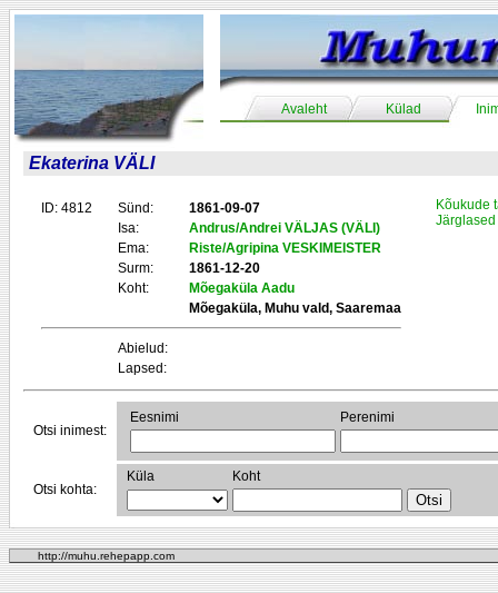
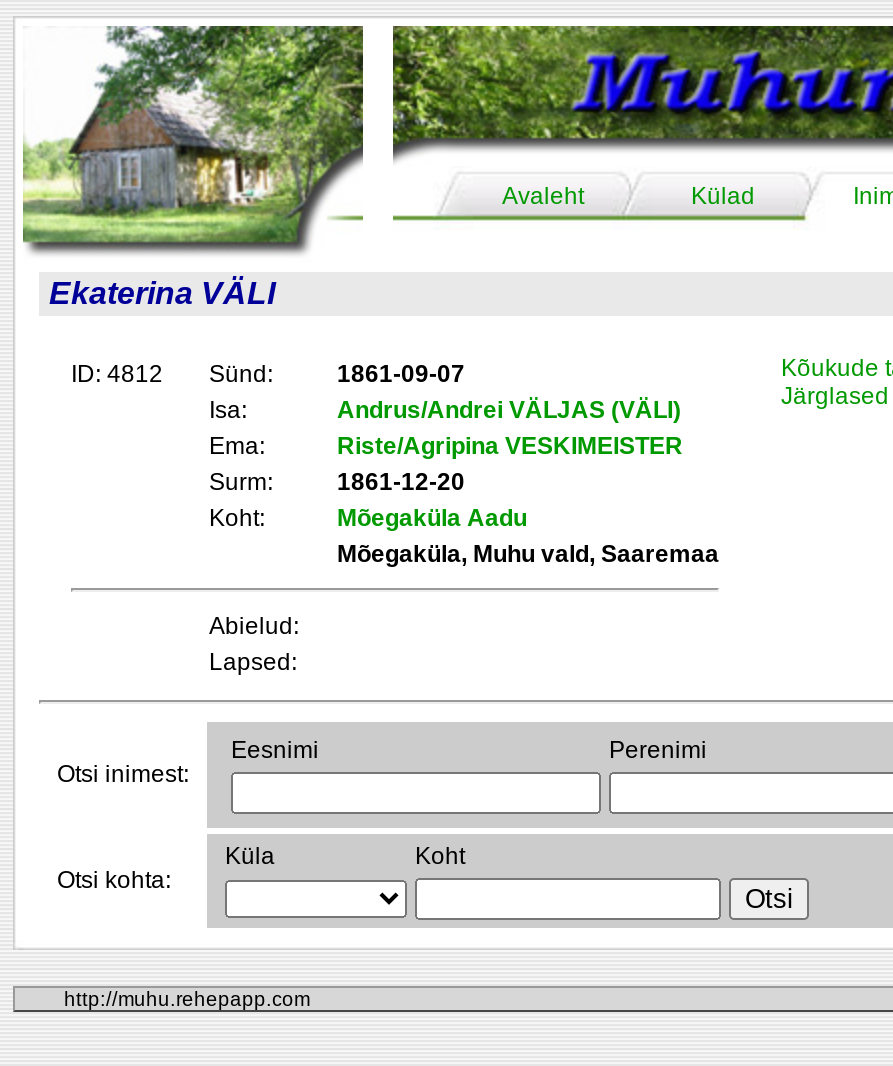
[13,14,205,136] [image] -> [23,24,365,242] [image]
[219,14,495,81] [image] -> [391,24,887,146] [image]

